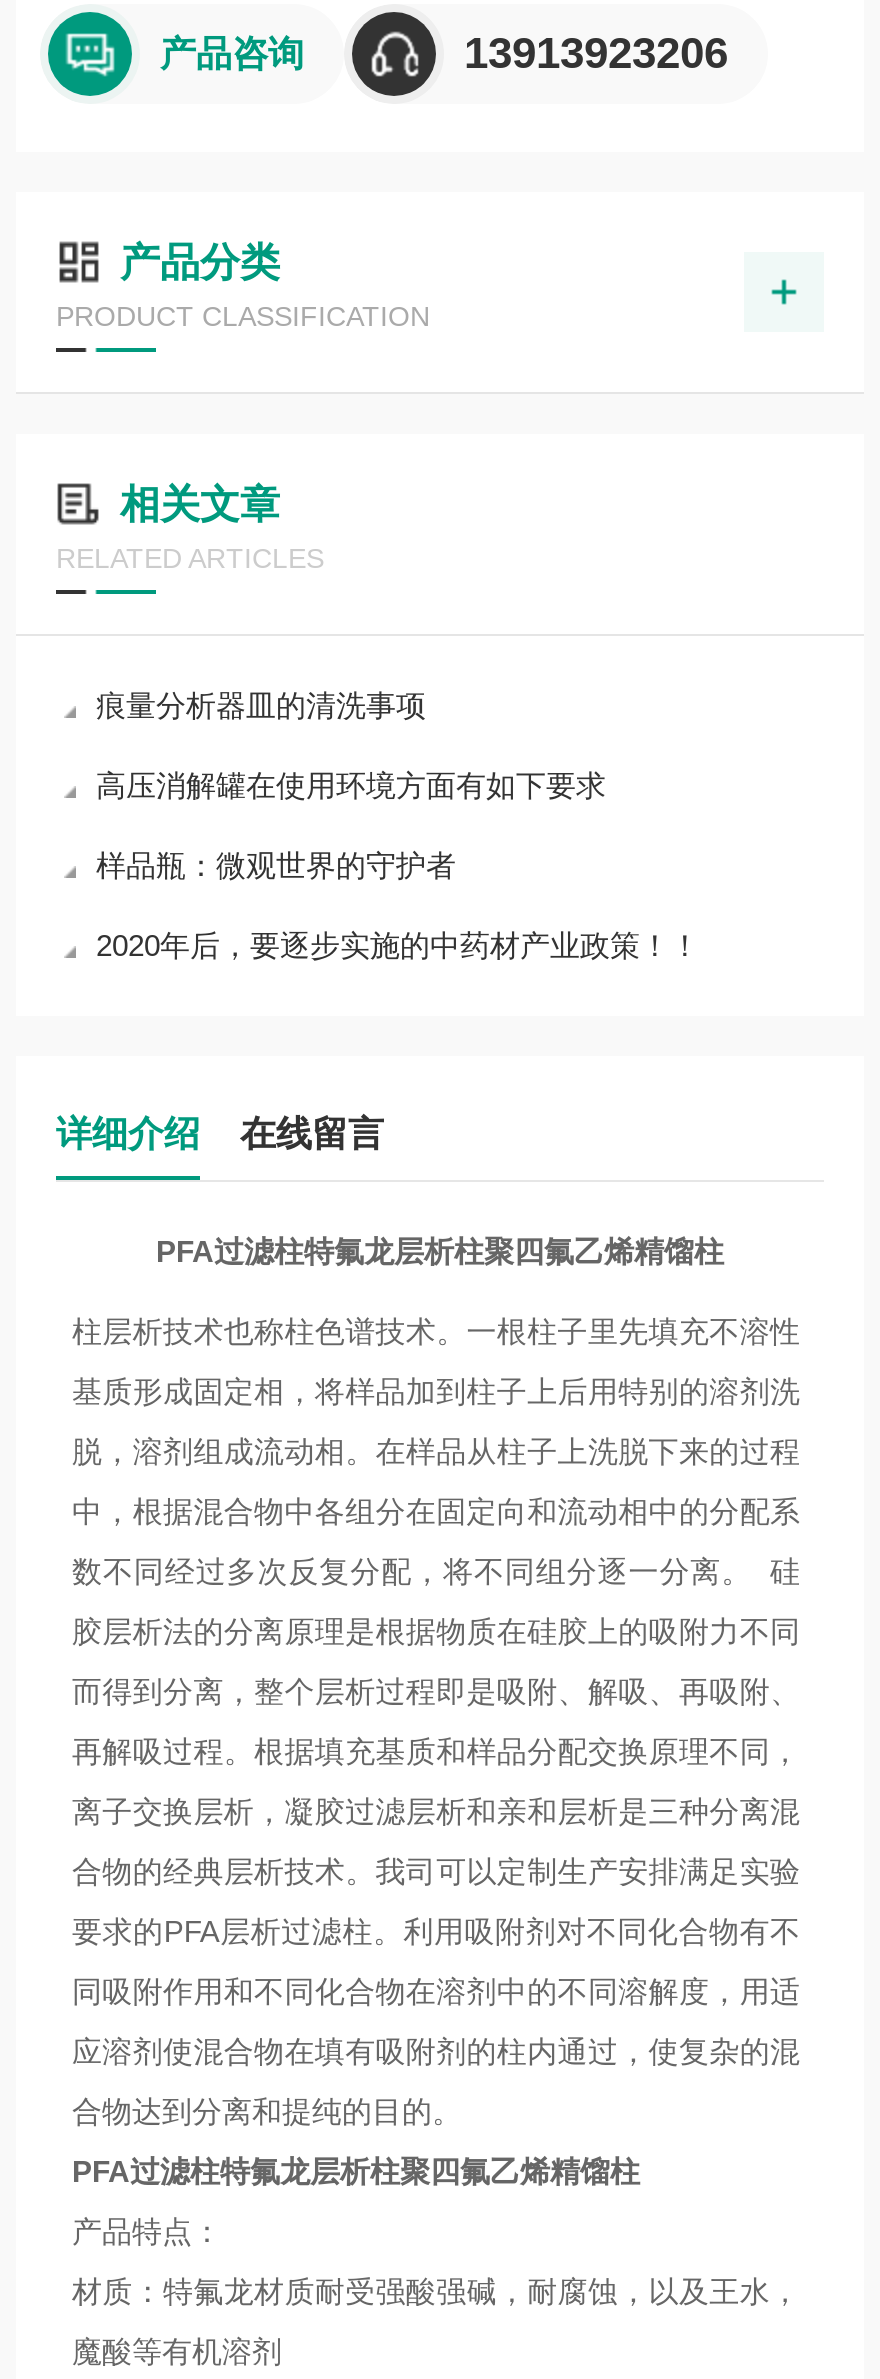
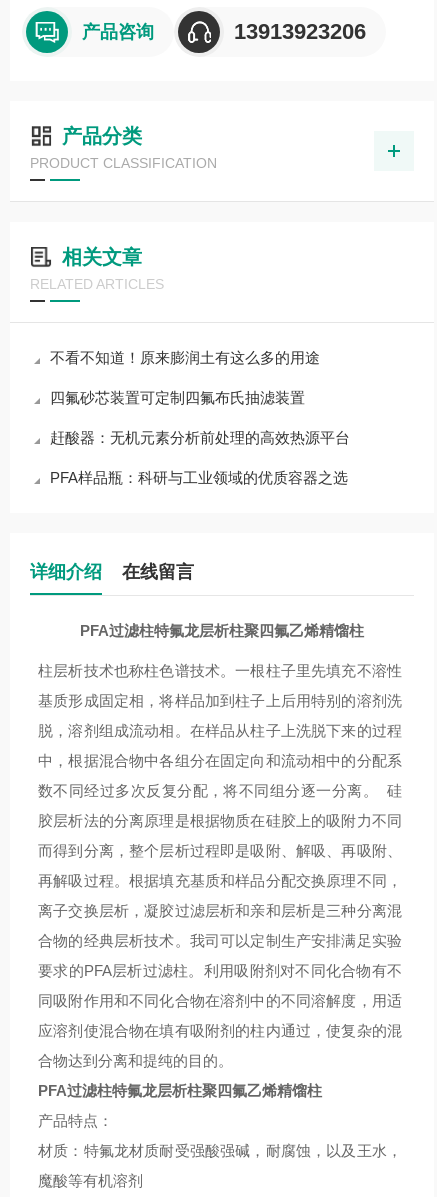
[96,688,426,722] 痕量分析器皿的清洗事项 -> [50,349,320,366] 不看不知道！原来膨润土有这么多的用途
[96,768,606,802] 高压消解罐在使用环境方面有如下要求 -> [50,389,305,406] 四氟砂芯装置可定制四氟布氏抽滤装置
[96,848,456,882] 样品瓶：微观世界的守护者 -> [50,429,350,446] 赶酸器：无机元素分析前处理的高效热源平台
[96,928,700,962] 2020年后，要逐步实施的中药材产业政策！！ -> [50,469,348,486] PFA样品瓶：科研与工业领域的优质容器之选

